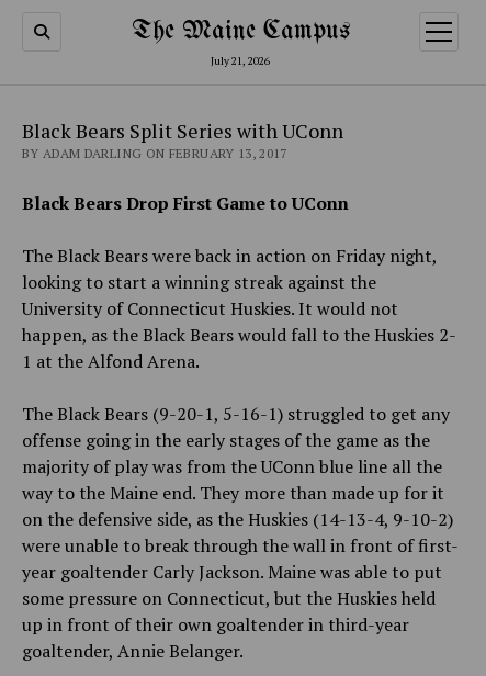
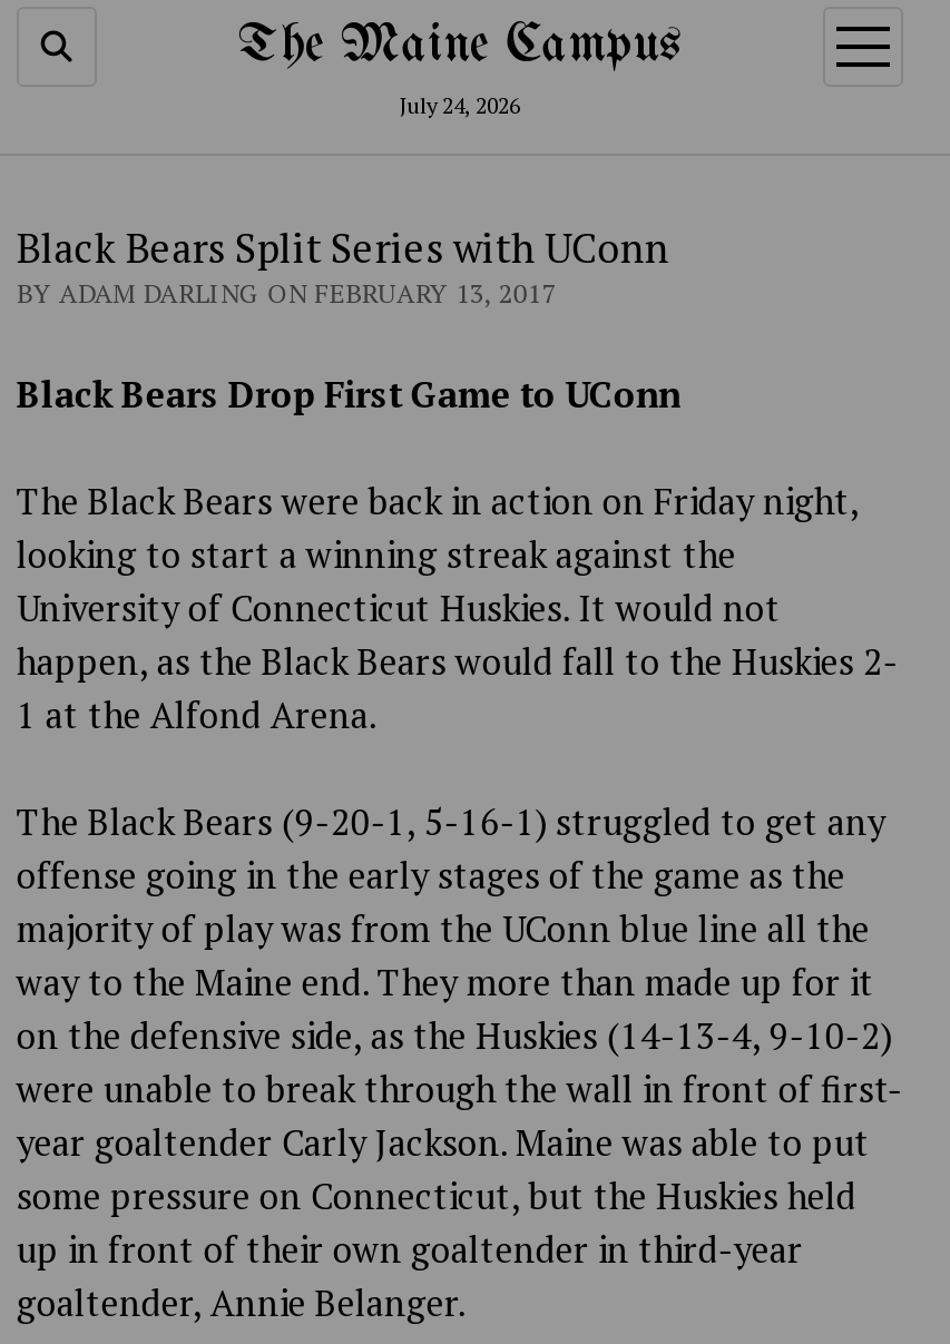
[211,54,270,68] July 21, 2026 -> [400,91,520,120] July 24, 2026

